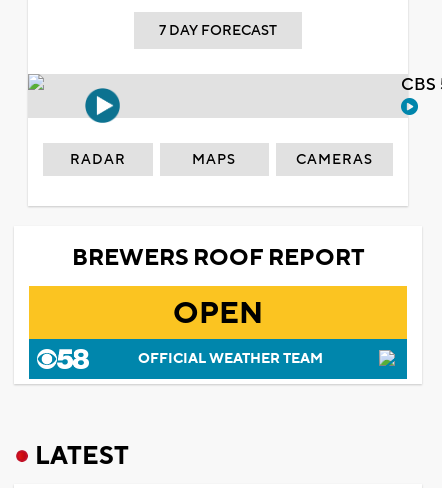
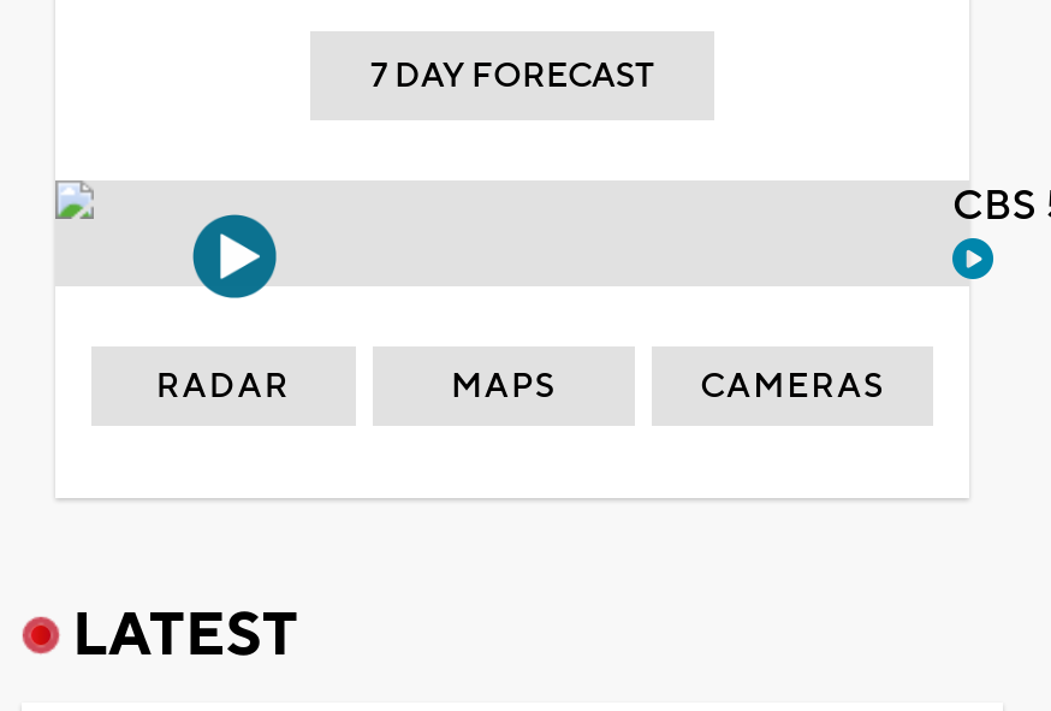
[71,243,364,368] BREWERS ROOF REPORT | OPEN | OFFICIAL WEATHER TEAM -> none

